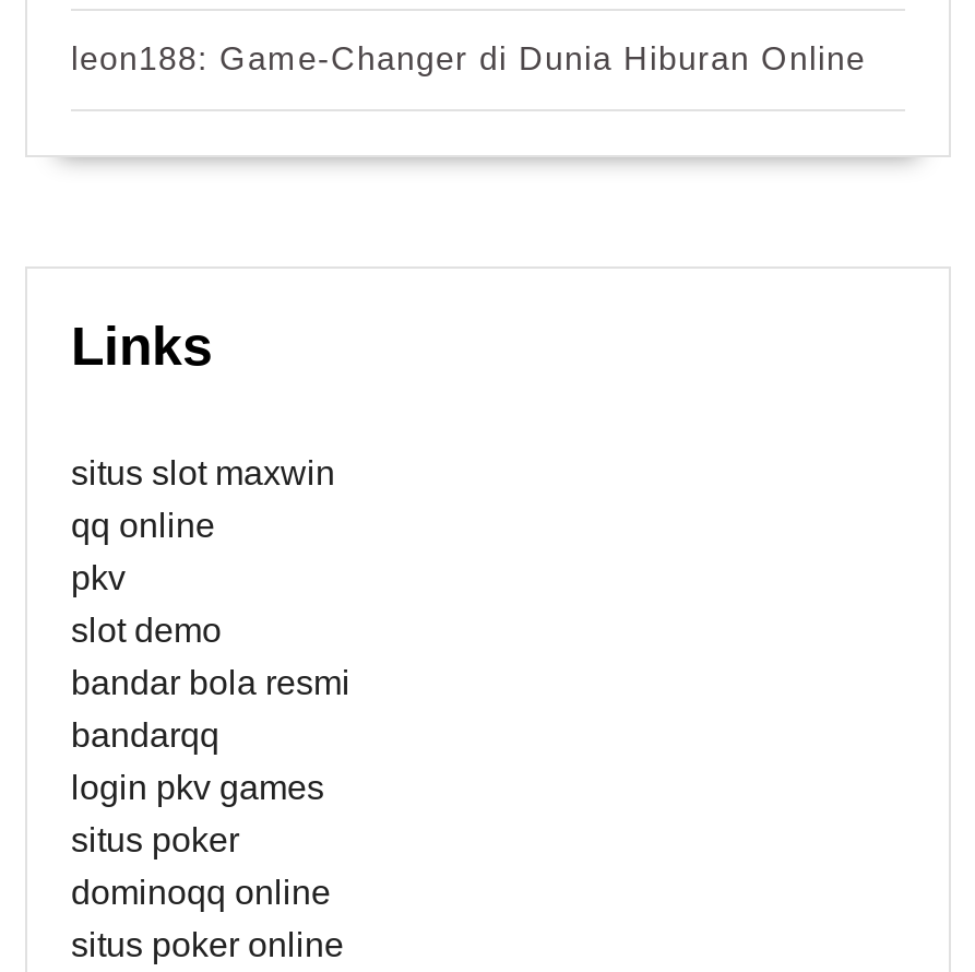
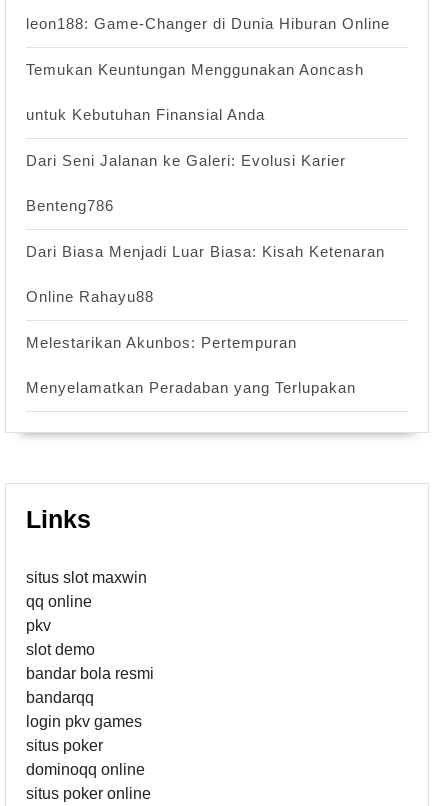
none -> [26,61,385,396] Temukan Keuntungan Menggunakan Aoncash | untuk Kebutuhan Finansial Anda | Dari Seni Jalanan ke Galeri: Evolusi Karier | Benteng786 | Dari Biasa Menjadi Luar Biasa: Kisah Ketenaran | Online Rahayu88 | Melestarikan Akunbos: Pertempuran | Menyelamatkan Peradaban yang Terlupakan

